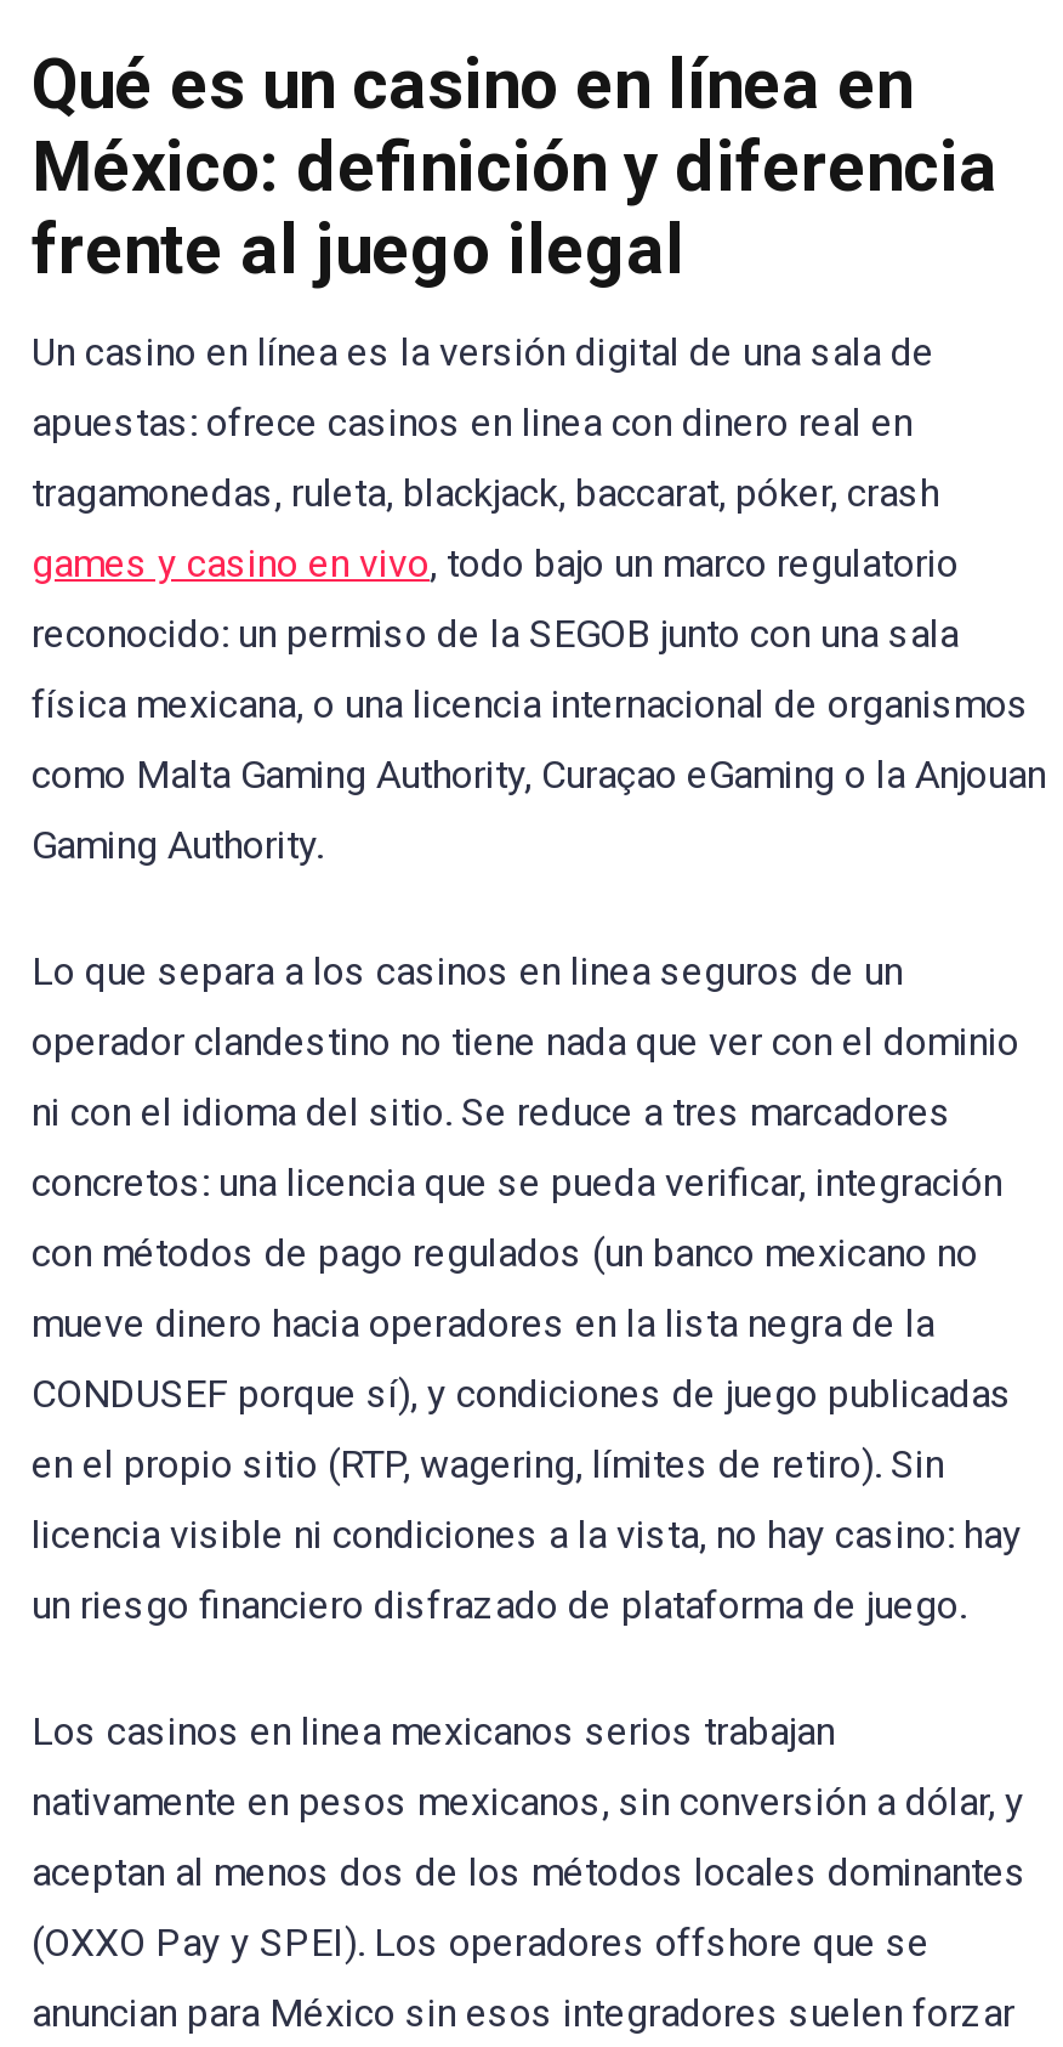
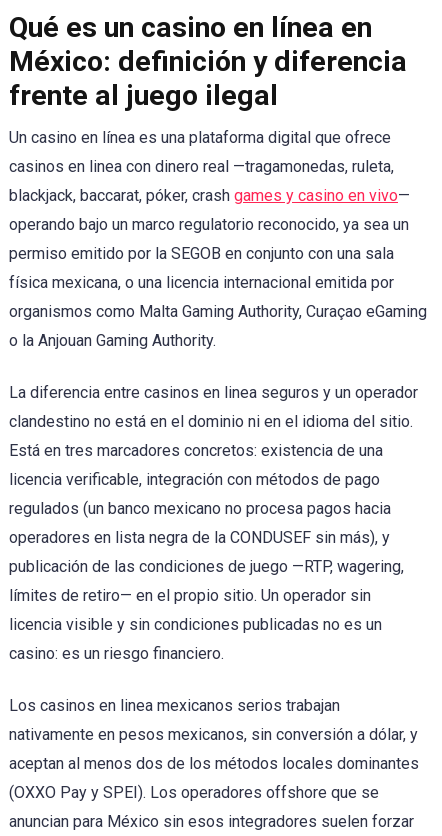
[32,328,934,374] Un casino en línea es la versión digital de una sala de -> [9,128,391,147] Un casino en línea es una plataforma digital que ofrece
[32,399,913,445] apuestas: ofrece casinos en linea con dinero real en -> [9,157,394,176] casinos en linea con dinero real —tragamonedas, ruleta,
[32,469,939,515] tragamonedas, ruleta, blackjack, baccarat, póker, crash -> [9,186,410,205] blackjack, baccarat, póker, crash games y casino en vivo—
[32,540,959,586] games y casino en vivo, todo bajo un marco regulatorio -> [9,215,409,234] operando bajo un marco regulatorio reconocido, ya sea un
[32,610,959,656] reconocido: un permiso de la SEGOB junto con una sala -> [9,244,394,263] permiso emitido por la SEGOB en conjunto con una sala
[32,680,1029,727] física mexicana, o una licencia internacional de organismos -> [9,273,394,292] física mexicana, o una licencia internacional emitida por
[32,751,1046,797] como Malta Gaming Authority, Curaçao eGaming o la Anjouan -> [9,302,427,321] organismos como Malta Gaming Authority, Curaçao eGaming
[32,821,323,867] Gaming Authority. -> [9,331,216,350] o la Anjouan Gaming Authority.
[32,948,903,994] Lo que separa a los casinos en linea seguros de un -> [9,383,418,402] La diferencia entre casinos en linea seguros y un operador
[32,1018,1019,1065] operador clandestino no tiene nada que ver con el dominio -> [9,412,413,431] clandestino no está en el dominio ni en el idioma del sitio.
[32,1089,951,1135] ni con el idioma del sitio. Se reduce a tres marcadores -> [9,441,383,460] Está en tres marcadores concretos: existencia de una
[32,1159,1002,1205] concretos: una licencia que se pueda verificar, integración -> [9,470,380,489] licencia verificable, integración con métodos de pago
[32,1230,978,1276] con métodos de pago regulados (un banco mexicano no -> [9,499,391,518] regulados (un banco mexicano no procesa pagos hacia
[32,1300,934,1346] mueve dinero hacia operadores en la lista negra de la -> [9,528,390,547] operadores en lista negra de la CONDUSEF sin más), y
[32,1370,1012,1417] CONDUSEF porque sí), y condiciones de juego publicadas -> [9,557,404,576] publicación de las condiciones de juego —RTP, wagering,
[32,1441,944,1487] en el propio sitio (RTP, wagering, límites de retiro). Sin -> [9,586,371,605] límites de retiro— en el propio sitio. Un operador sin
[32,1511,1022,1557] licencia visible ni condiciones a la vista, no hay casino: hay -> [9,615,382,634] licencia visible y sin condiciones publicadas no es un
[32,1582,966,1628] un riesgo financiero disfrazado de plataforma de juego. -> [9,644,224,663] casino: es un riesgo financiero.

